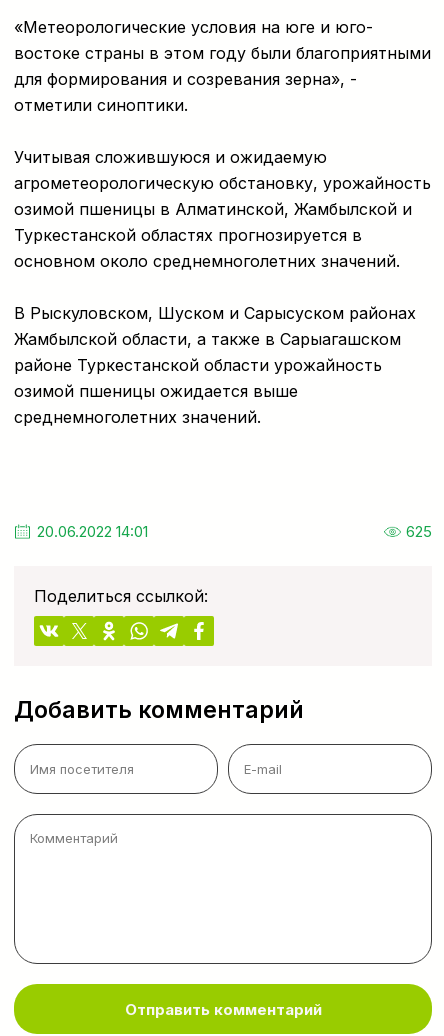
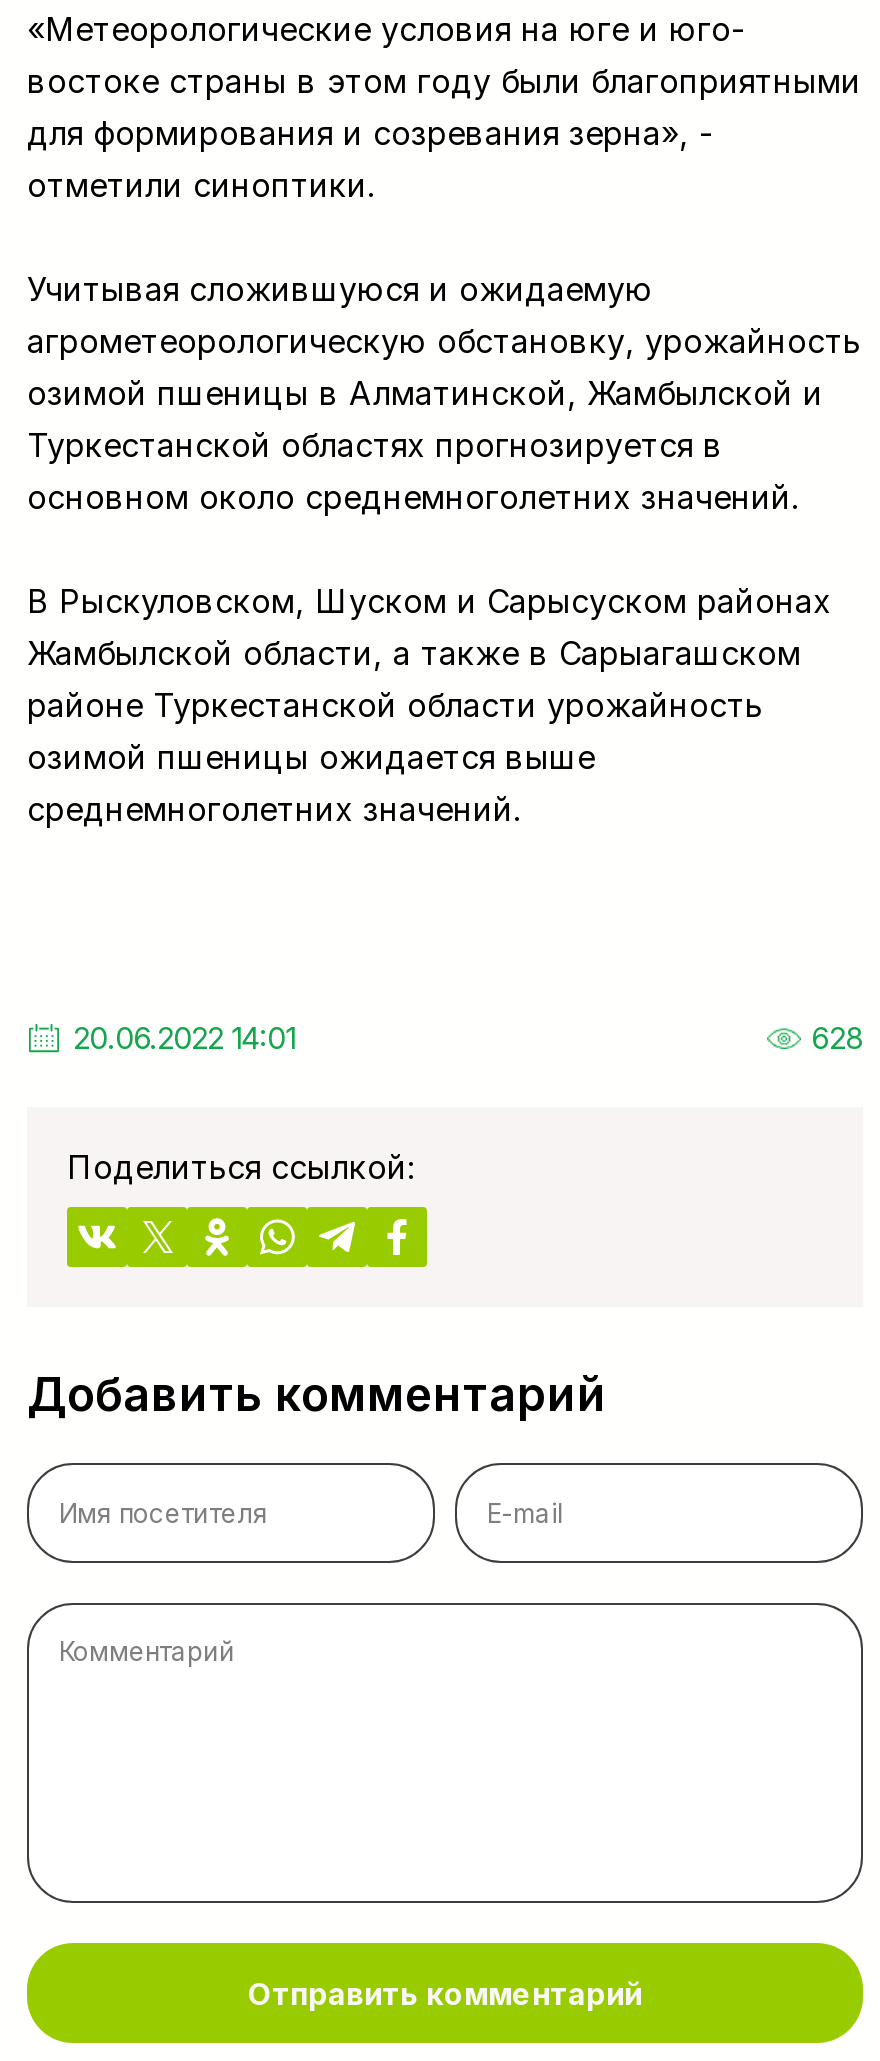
[406,522,432,541] 625 -> [811,1019,863,1057] 628

